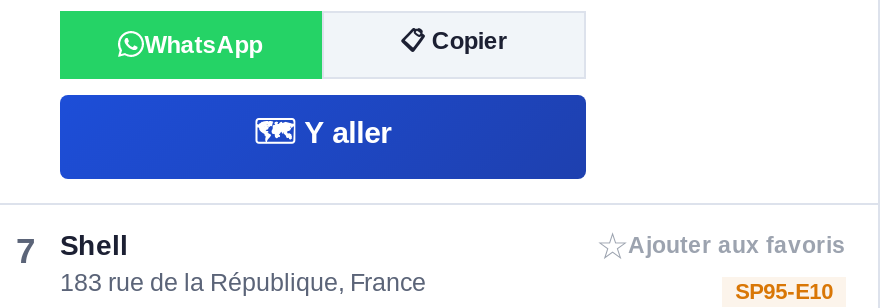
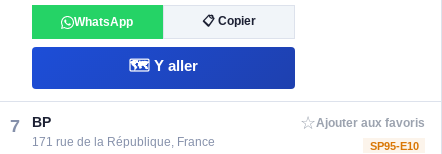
[60,229,426,297] Shell | 183 rue de la République, France -> [32,114,215,149] BP | 171 rue de la République, France

